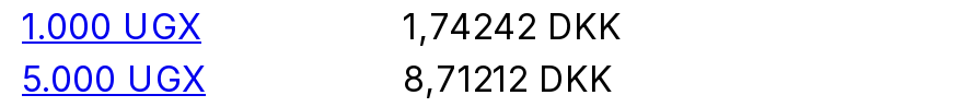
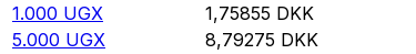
[403,5,622,49] 1,74242 DKK -> [205,3,314,25] 1,75855 DKK
[403,57,613,101] 8,71212 DKK -> [205,29,318,51] 8,79275 DKK

